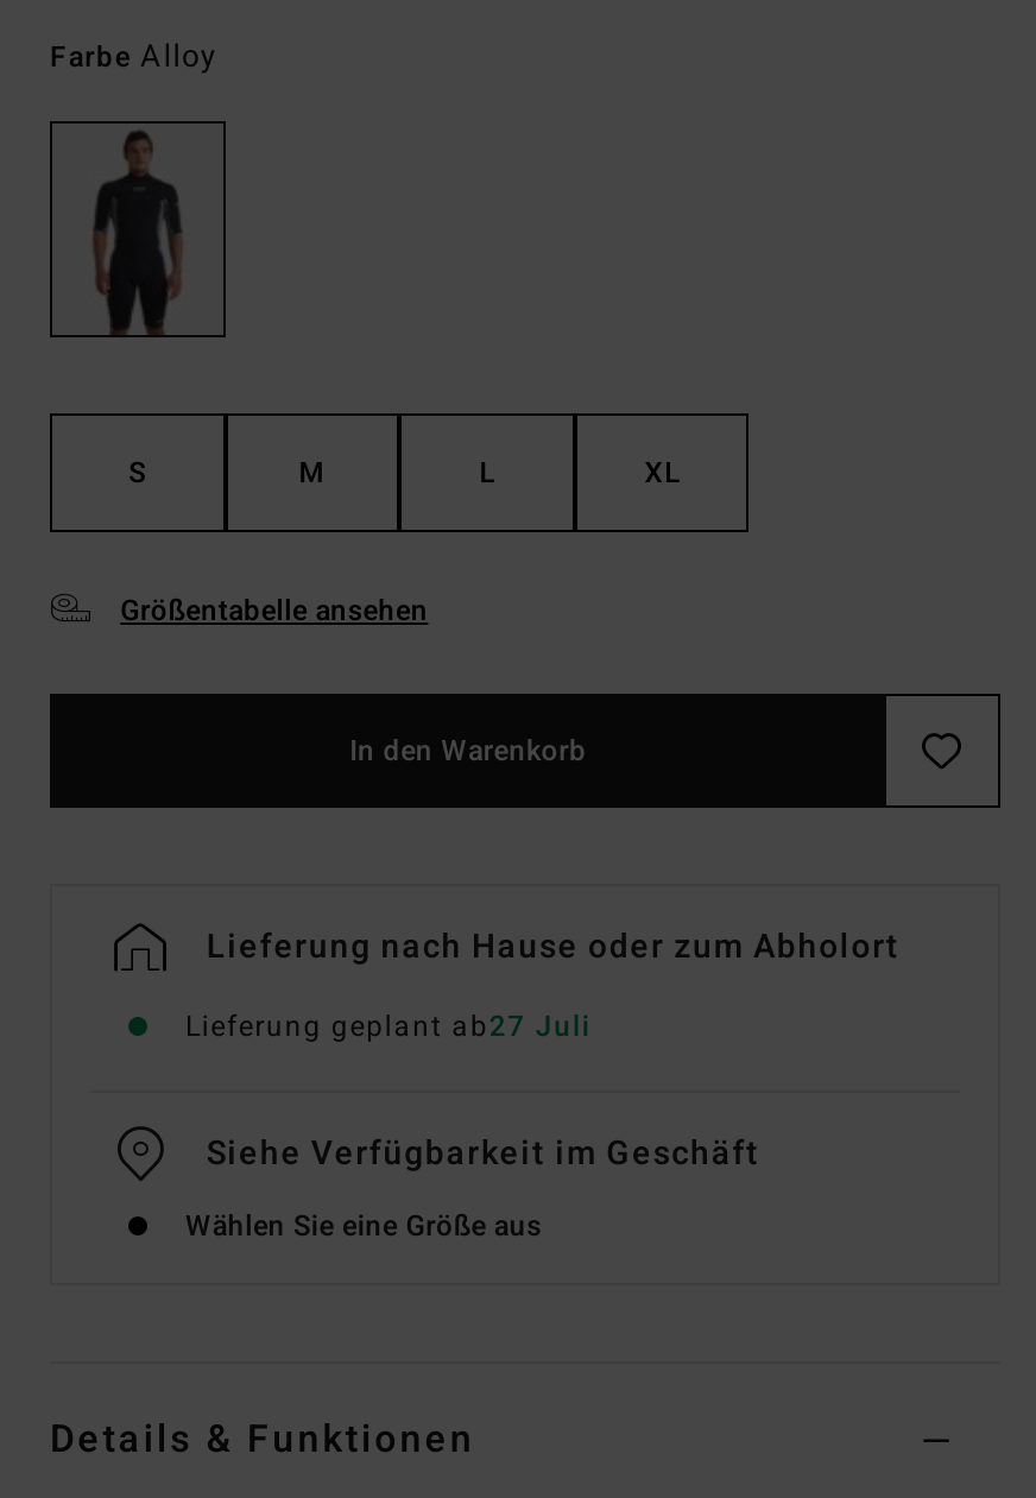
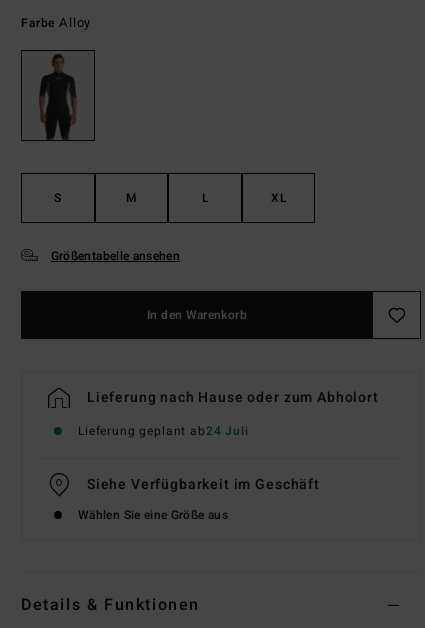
[185,1006,591,1049] Lieferung geplant ab27 Juli -> [78,422,249,440] Lieferung geplant ab24 Juli

